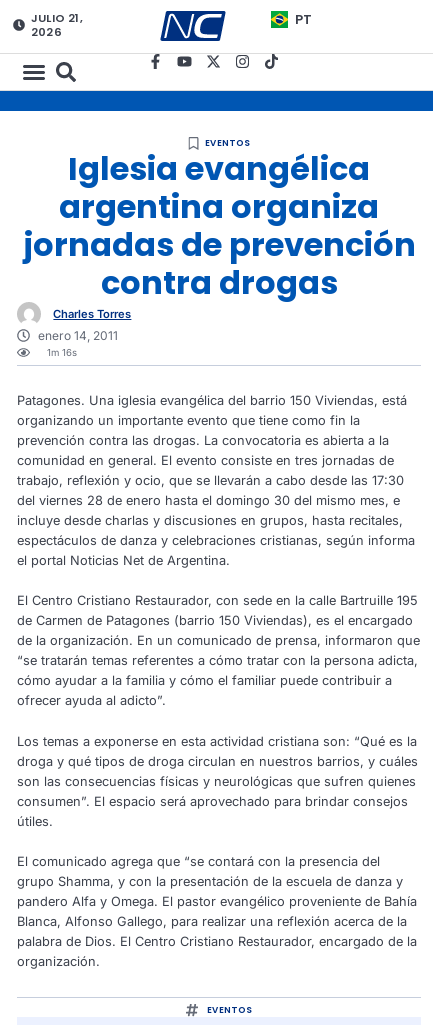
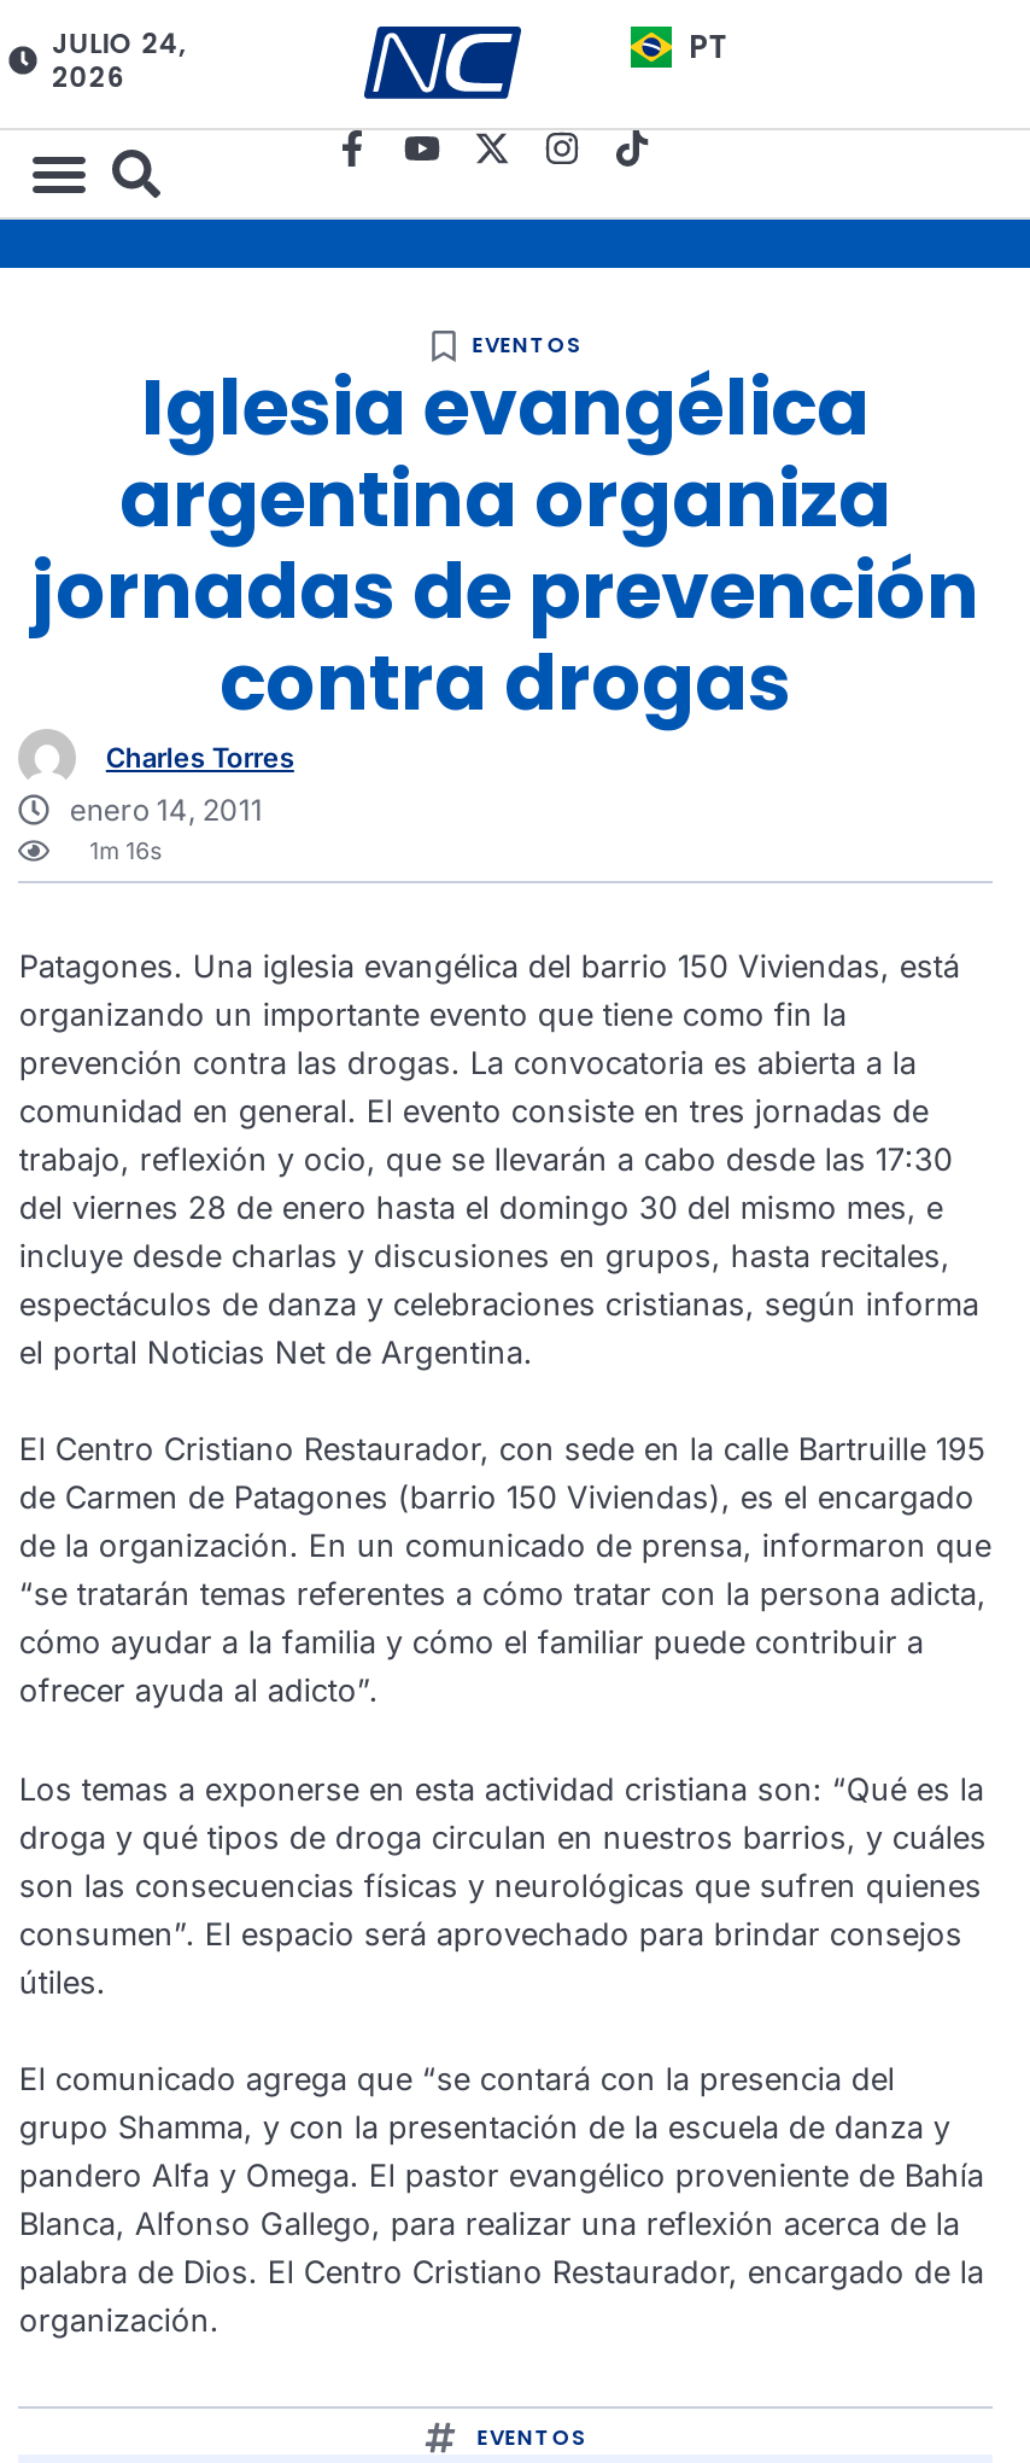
[31,10,83,26] JULIO 21, -> [52,24,186,63] JULIO 24,

